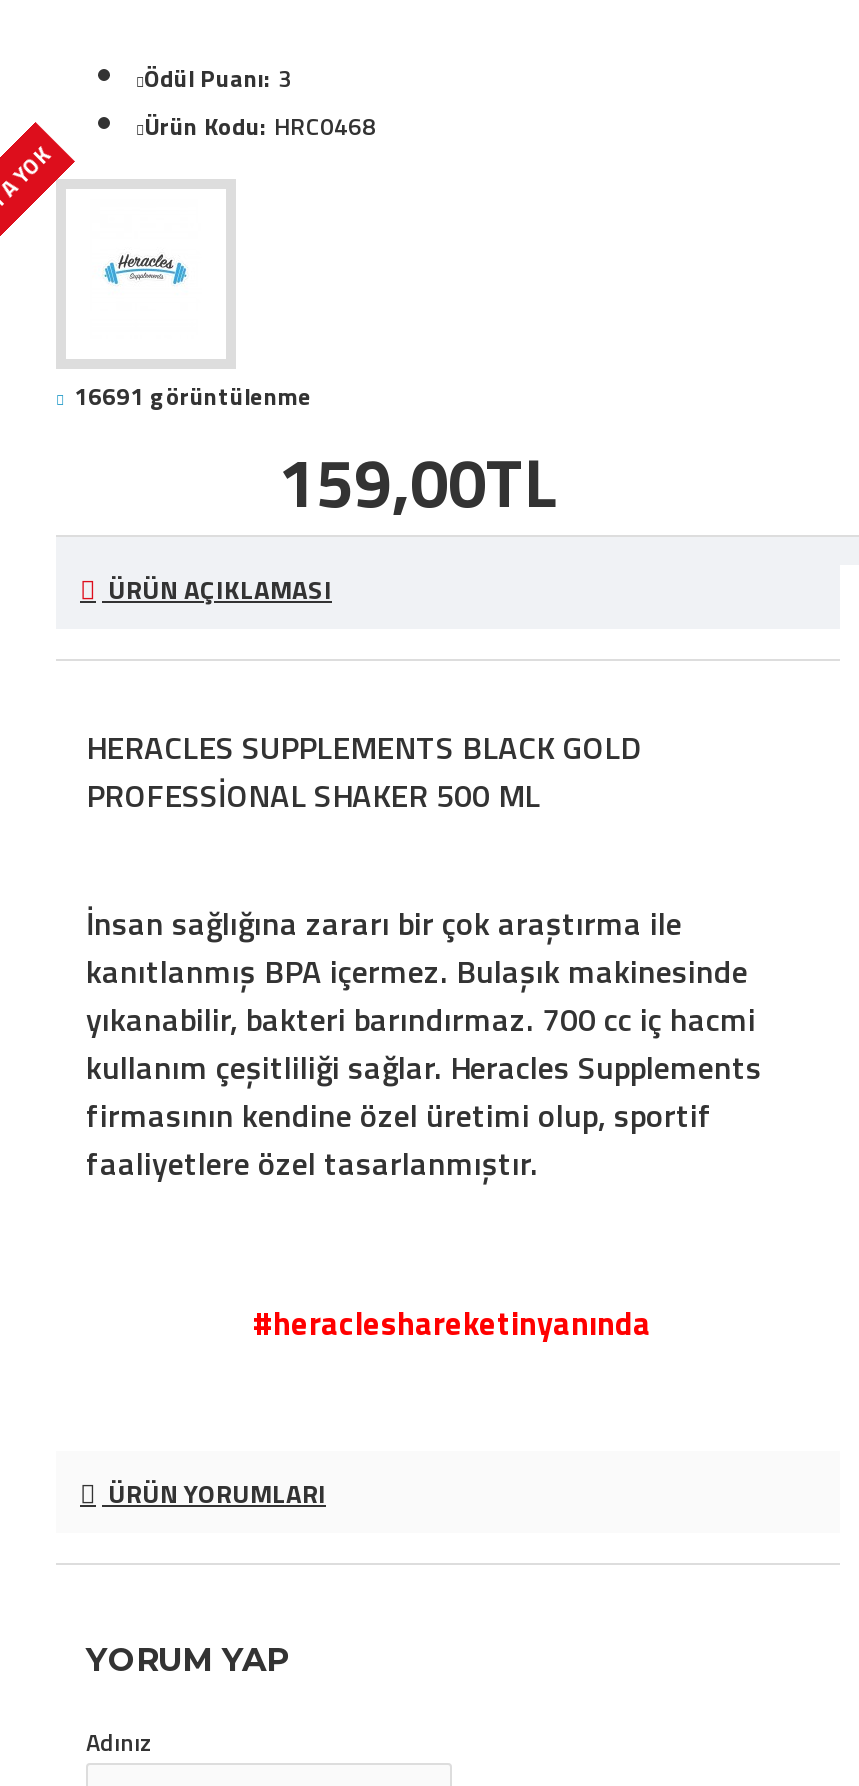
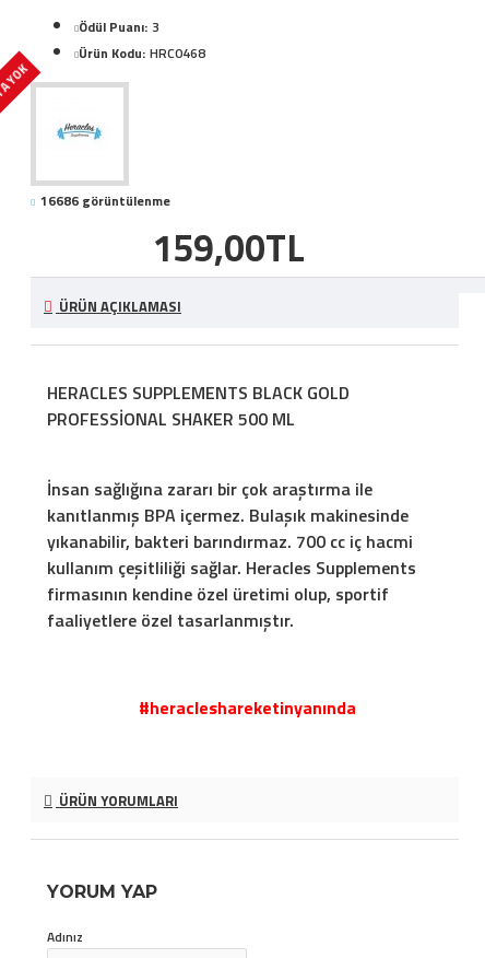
[74,377,312,415] 16691 görüntülenme -> [40,190,170,211] 16686 görüntülenme

